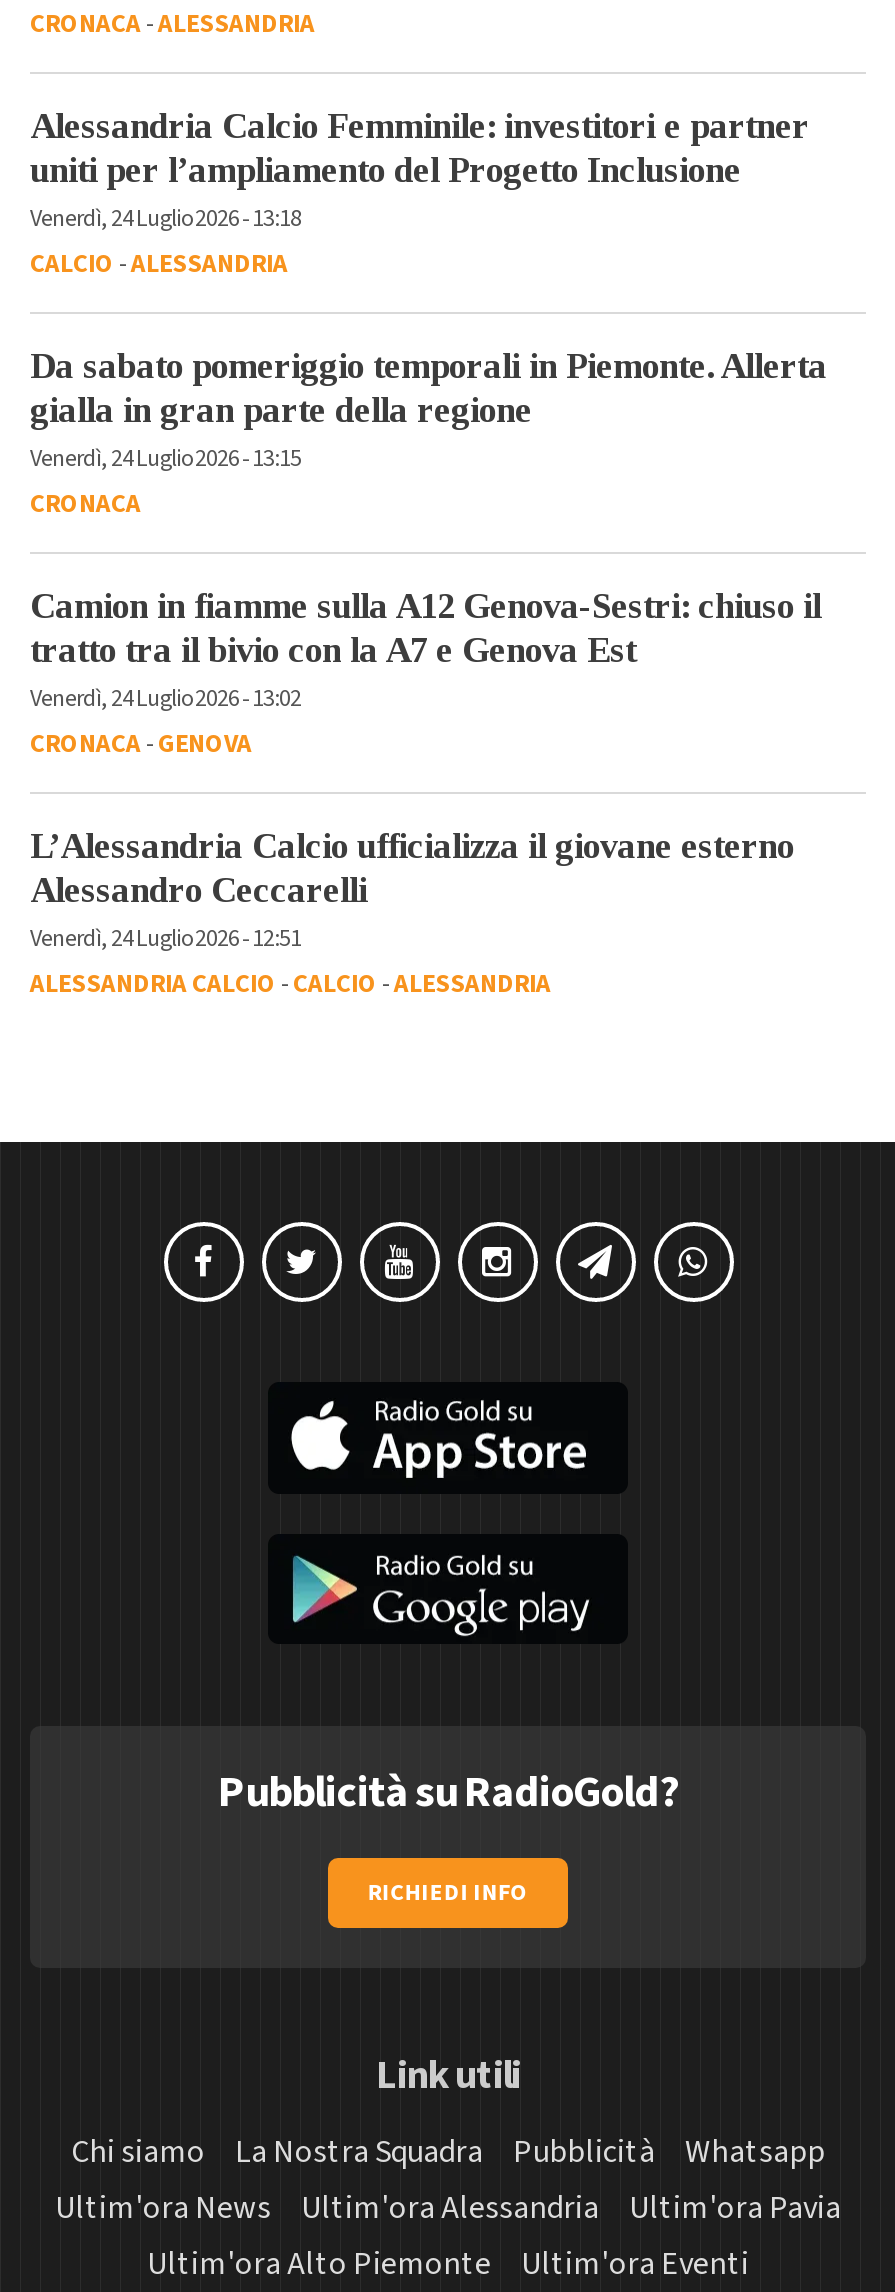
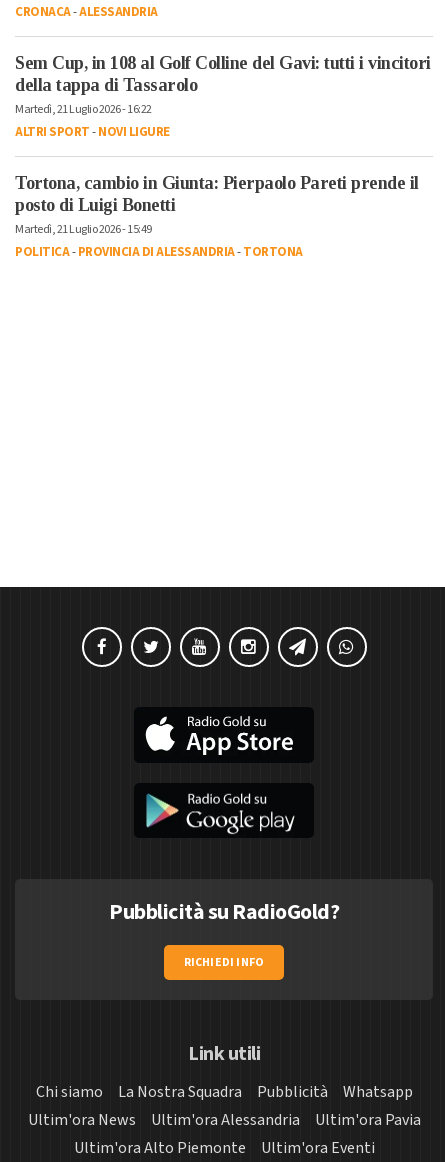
[30,106,827,1002] Alessandria Calcio Femminile: investitori e partner | uniti per l’ampliamento del Progetto Inclusione | Venerdì, 24 Luglio 2026 - 13:18 | CALCIO -ALESSANDRIA | Da sabato pomeriggio temporali in Piemonte. Allerta | gialla in gran parte della regione | Venerdì, 24 Luglio 2026 - 13:15 | CRONACA | Camion in fiamme sulla A12 Genova-Sestri: chiuso il | tratto tra il bivio con la A7 e Genova Est | Venerdì, 24 Luglio 2026 - 13:02 | CRONACA -GENOVA | L’Alessandria Calcio ufficializza il giovane esterno | Alessandro Ceccarelli | Venerdì, 24 Luglio 2026 - 12:51 | ALESSANDRIA CALCIO -CALCIO -ALESSANDRIA -> [15,53,430,261] Sem Cup, in 108 al Golf Colline del Gavi: tutti i vincitori | della tappa di Tassarolo | Martedì, 21 Luglio 2026 - 16:22 | ALTRI SPORT-NOVI LIGURE | Tortona, cambio in Giunta: Pierpaolo Pareti prende il | posto di Luigi Bonetti | Martedì, 21 Luglio 2026 - 15:49 | POLITICA-PROVINCIA DI ALESSANDRIA-TORTONA

